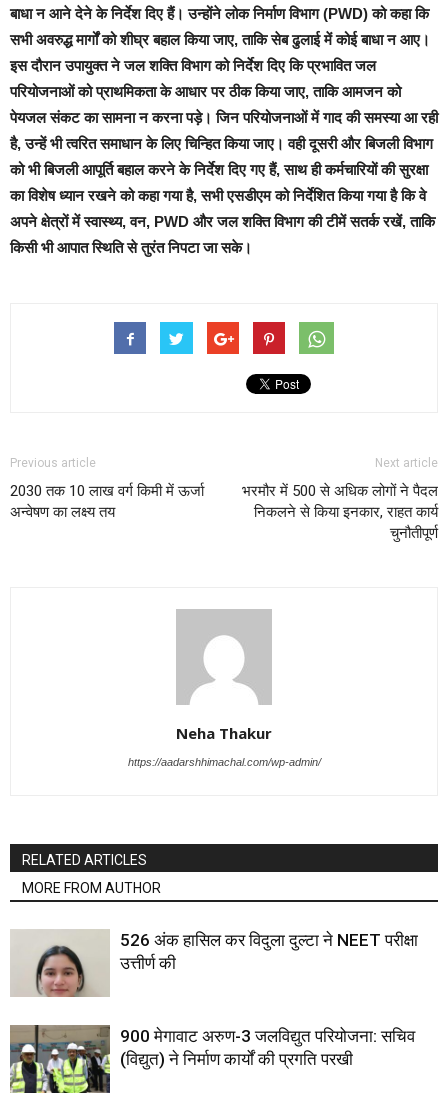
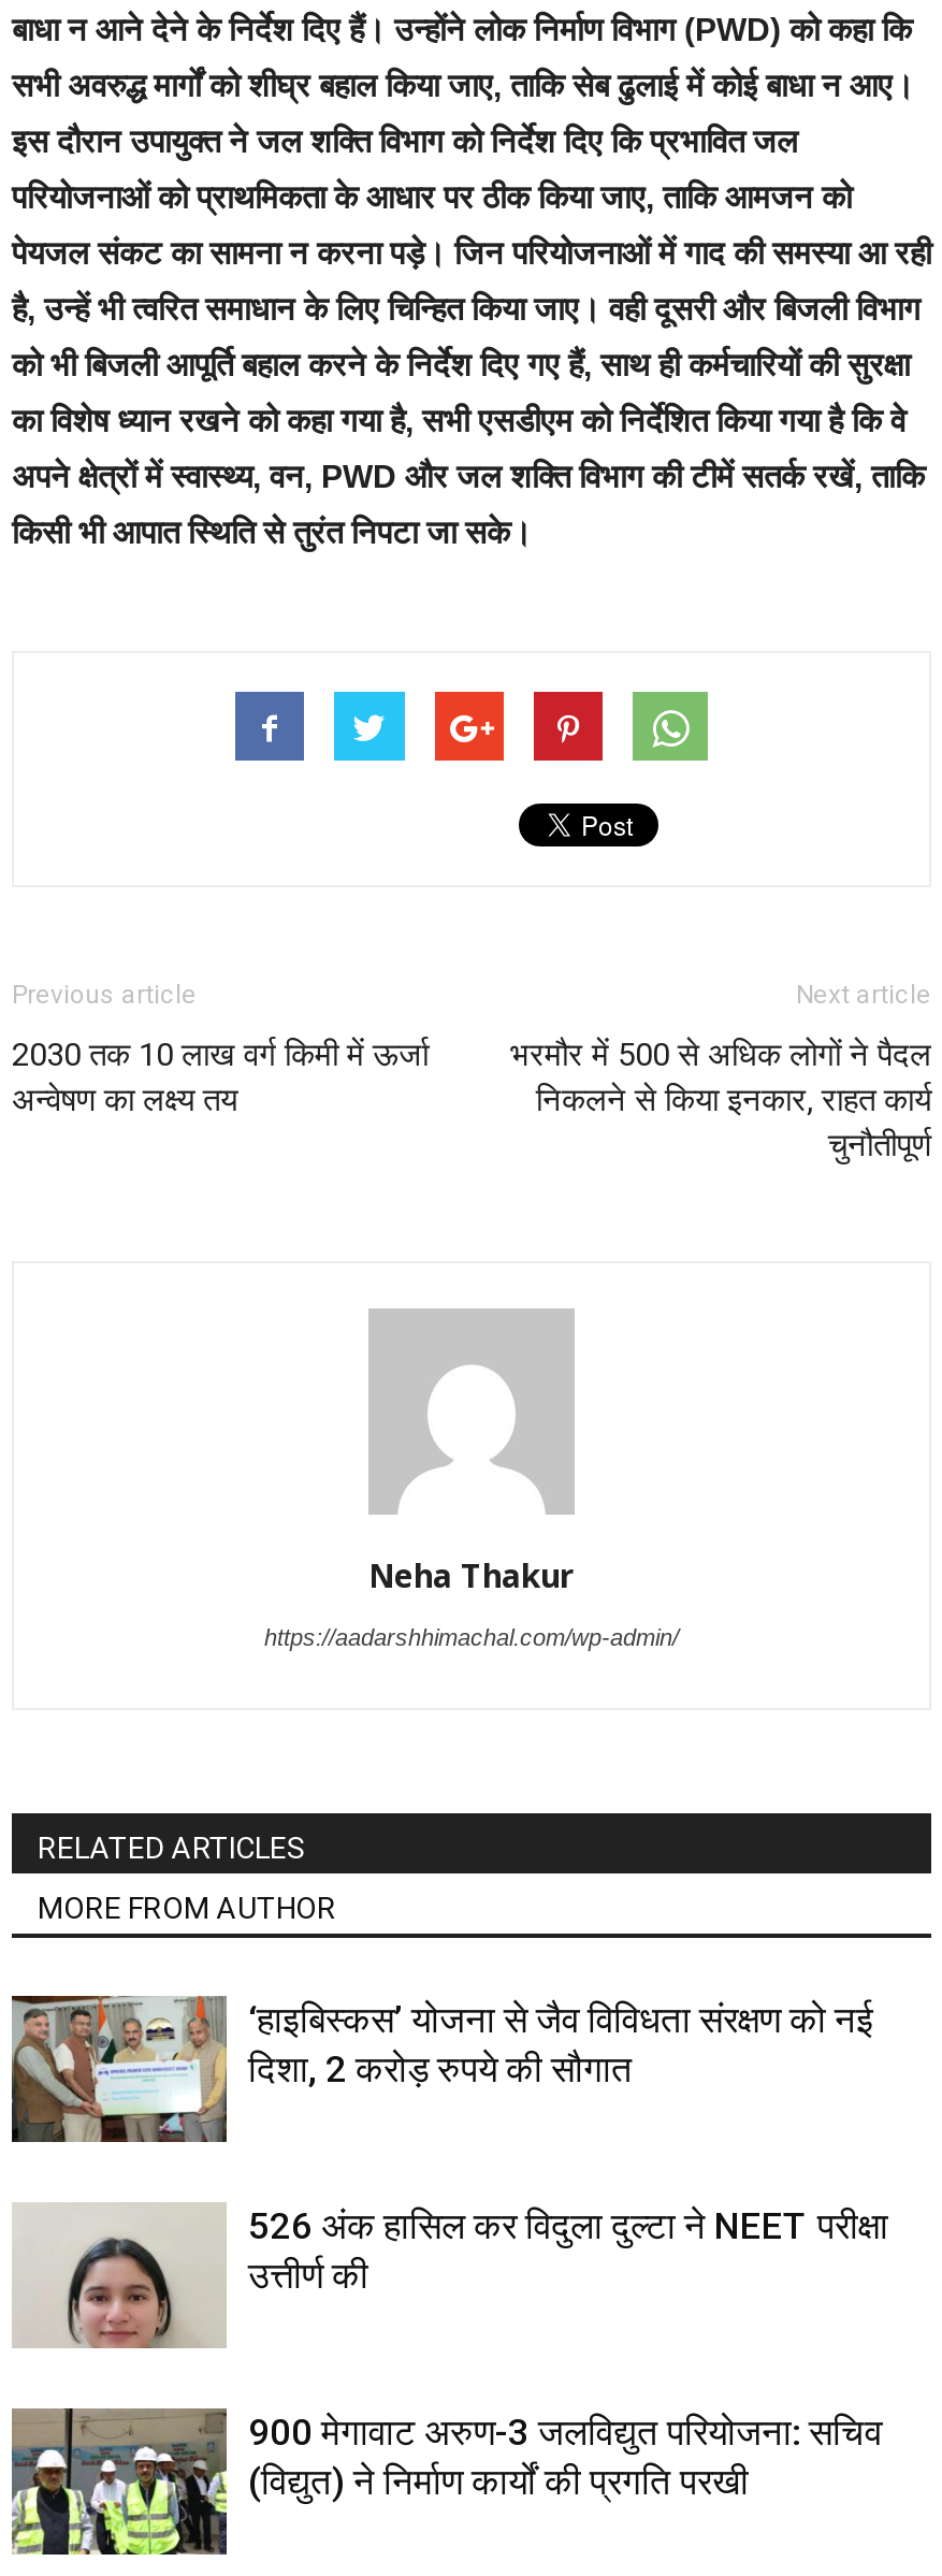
none -> [10,1994,873,2142] [image] | ‘हाइबिस्कस’ योजना से जैव विविधता संरक्षण को नई | दिशा, 2 करोड़ रुपये की सौगात

